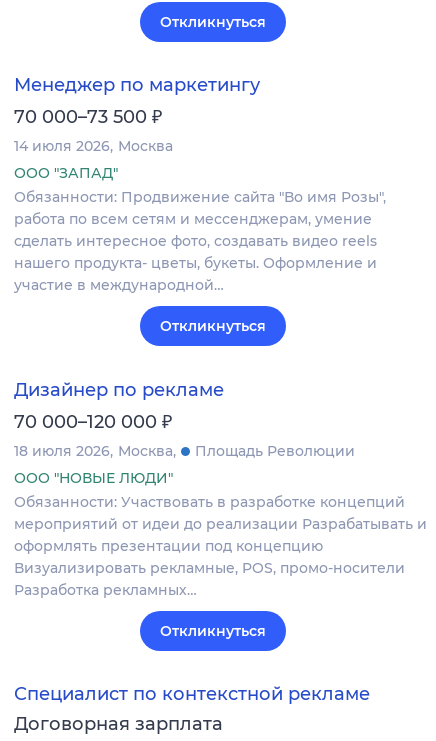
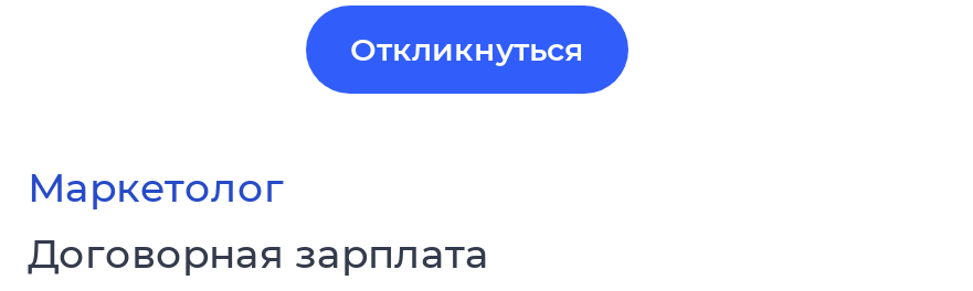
[14,74,427,705] Менеджер по маркетингу | 70 000–73 500 ₽ | 14 июля 2026 Москва | ООО "ЗАПАД" | Обязанности: Продвижение сайта "Во имя Розы", | работа по всем сетям и мессенджерам, умение | сделать интересное фото, создавать видео reels | нашего продукта- цветы, букеты. Оформление и | участие в международной… | Откликнуться | Дизайнер по рекламе | 70 000–120 000 ₽ | 18 июля 2026 Москва | Площадь Революции | ООО "НОВЫЕ ЛЮДИ" | Обязанности: Участвовать в разработке концепций | мероприятий от идеи до реализации Разрабатывать и | оформлять презентации под концепцию | Визуализировать рекламные, POS, промо-носители | Разработка рекламных… | Откликнуться | Специалист по контекстной рекламе -> [28,164,284,212] Маркетолог

